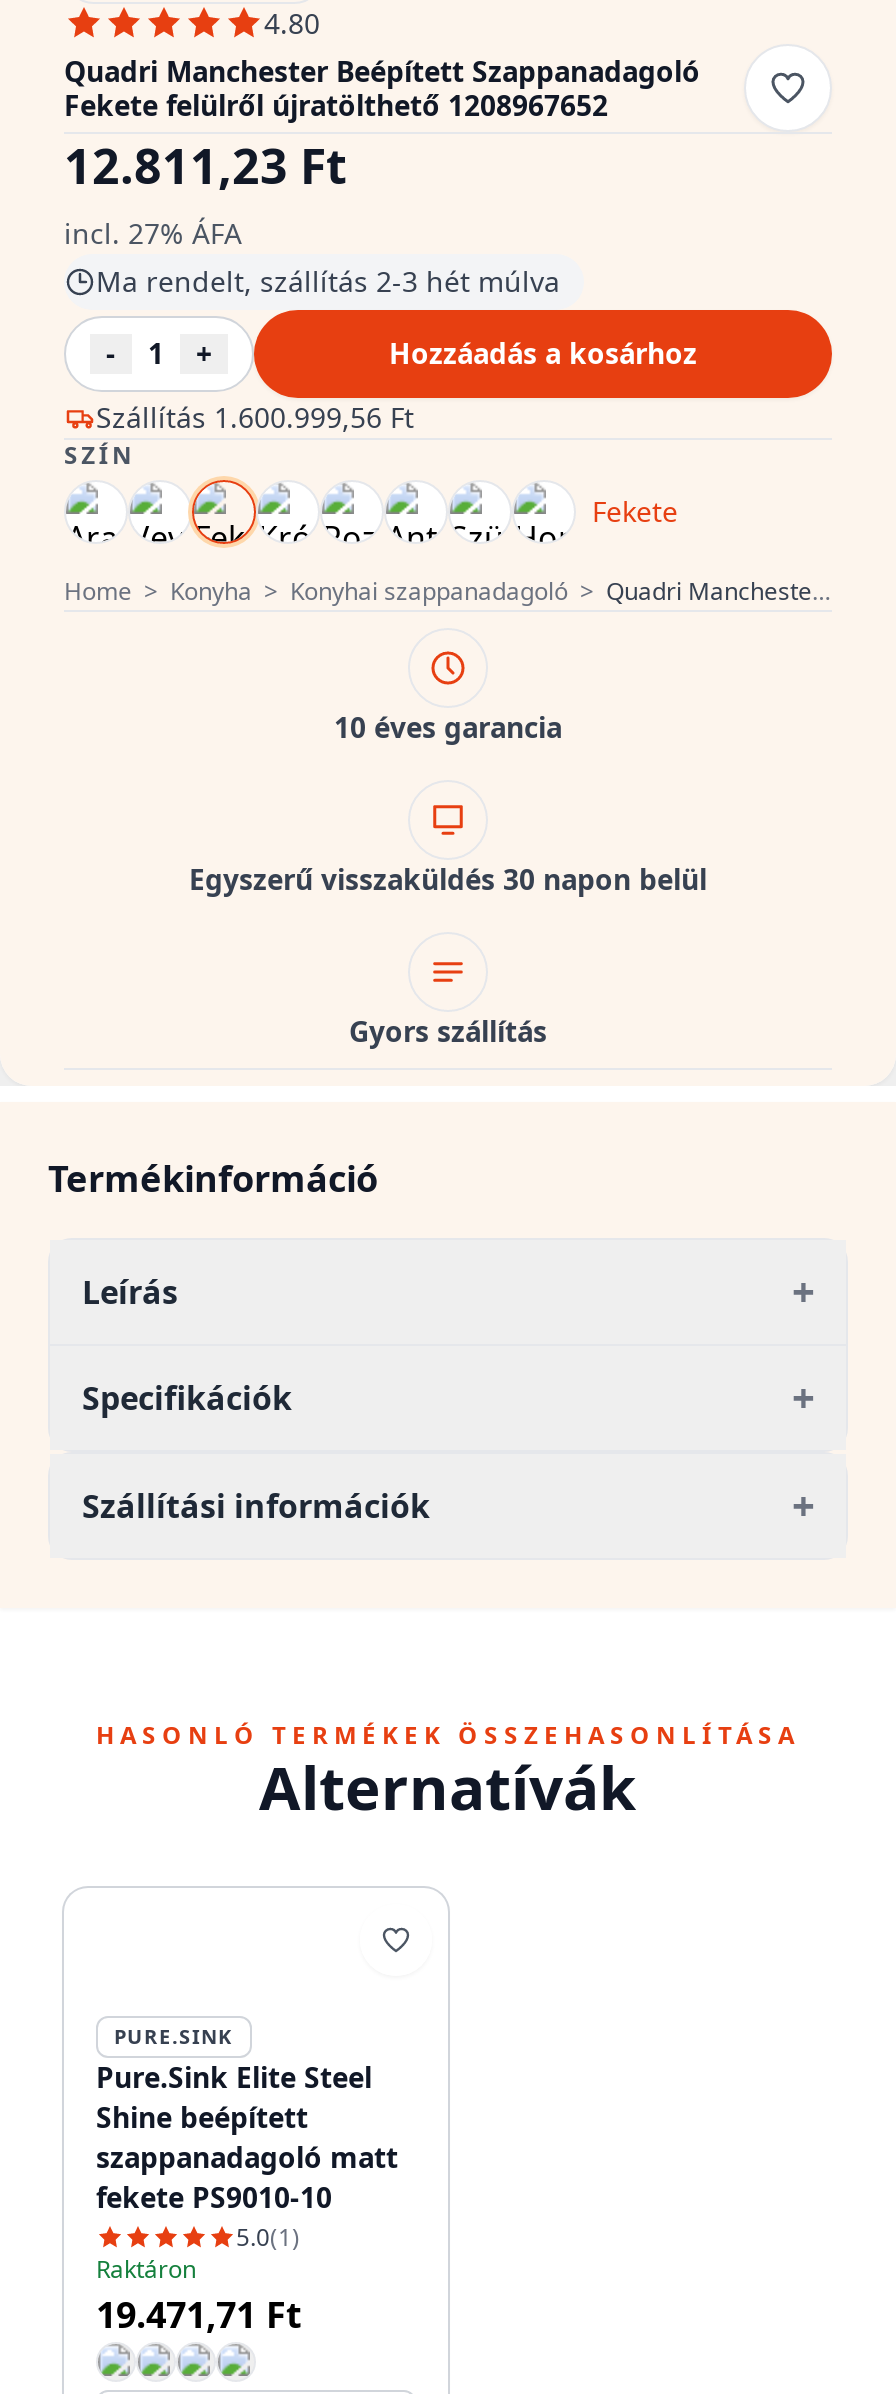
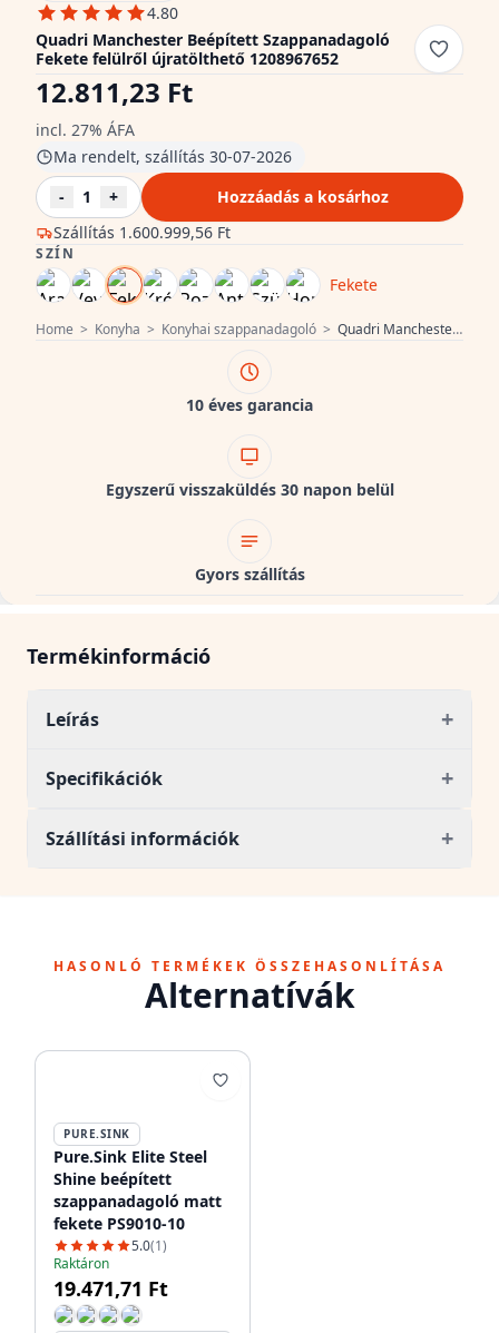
[96,262,560,300] Ma rendelt, szállítás 2-3 hét múlva -> [53,146,292,167] Ma rendelt, szállítás 30-07-2026

